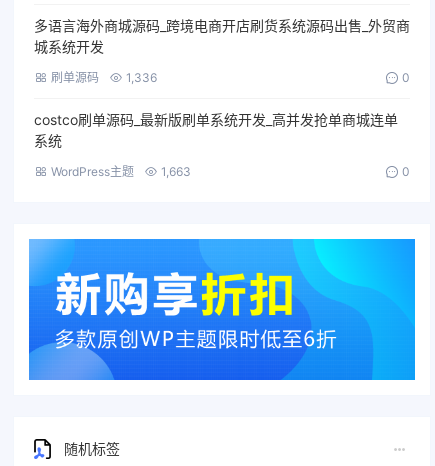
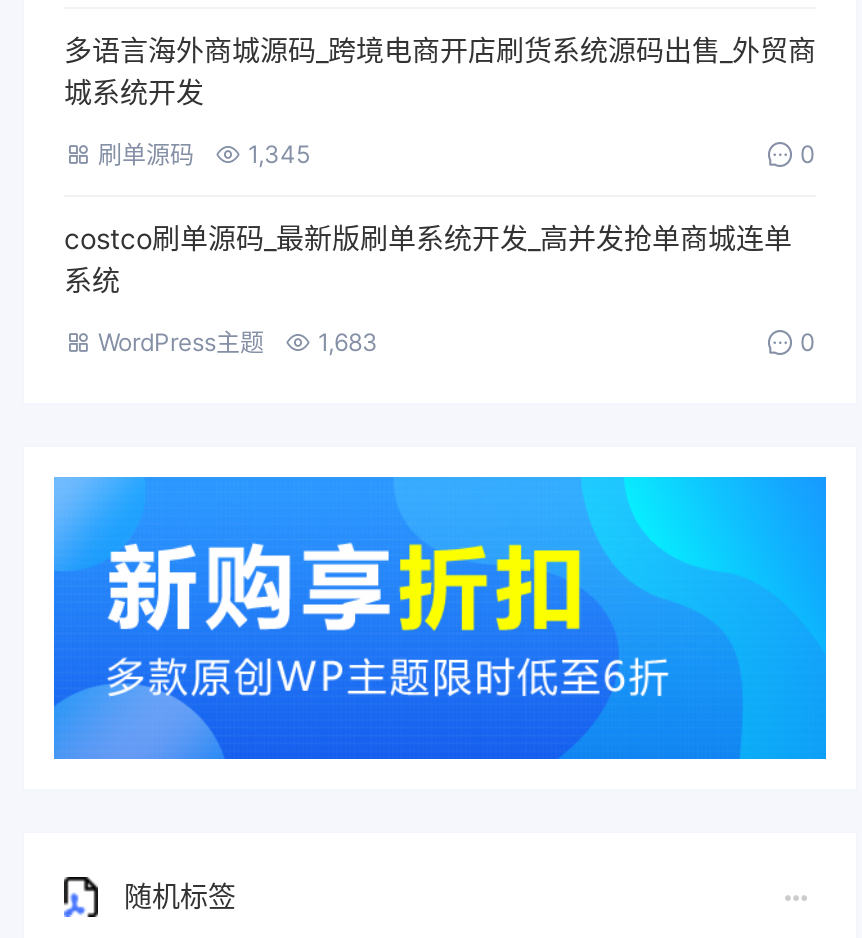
[51,70,157,85] 刷单源码 1,336 -> [98,139,310,169] 刷单源码 1,345
[51,164,191,179] WordPress主题 1,663 -> [98,327,378,357] WordPress主题 1,683

